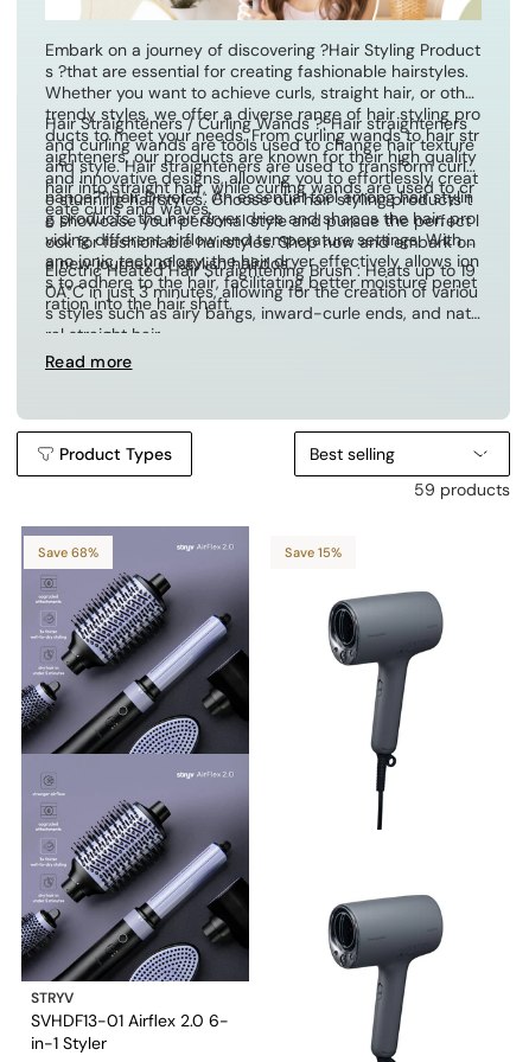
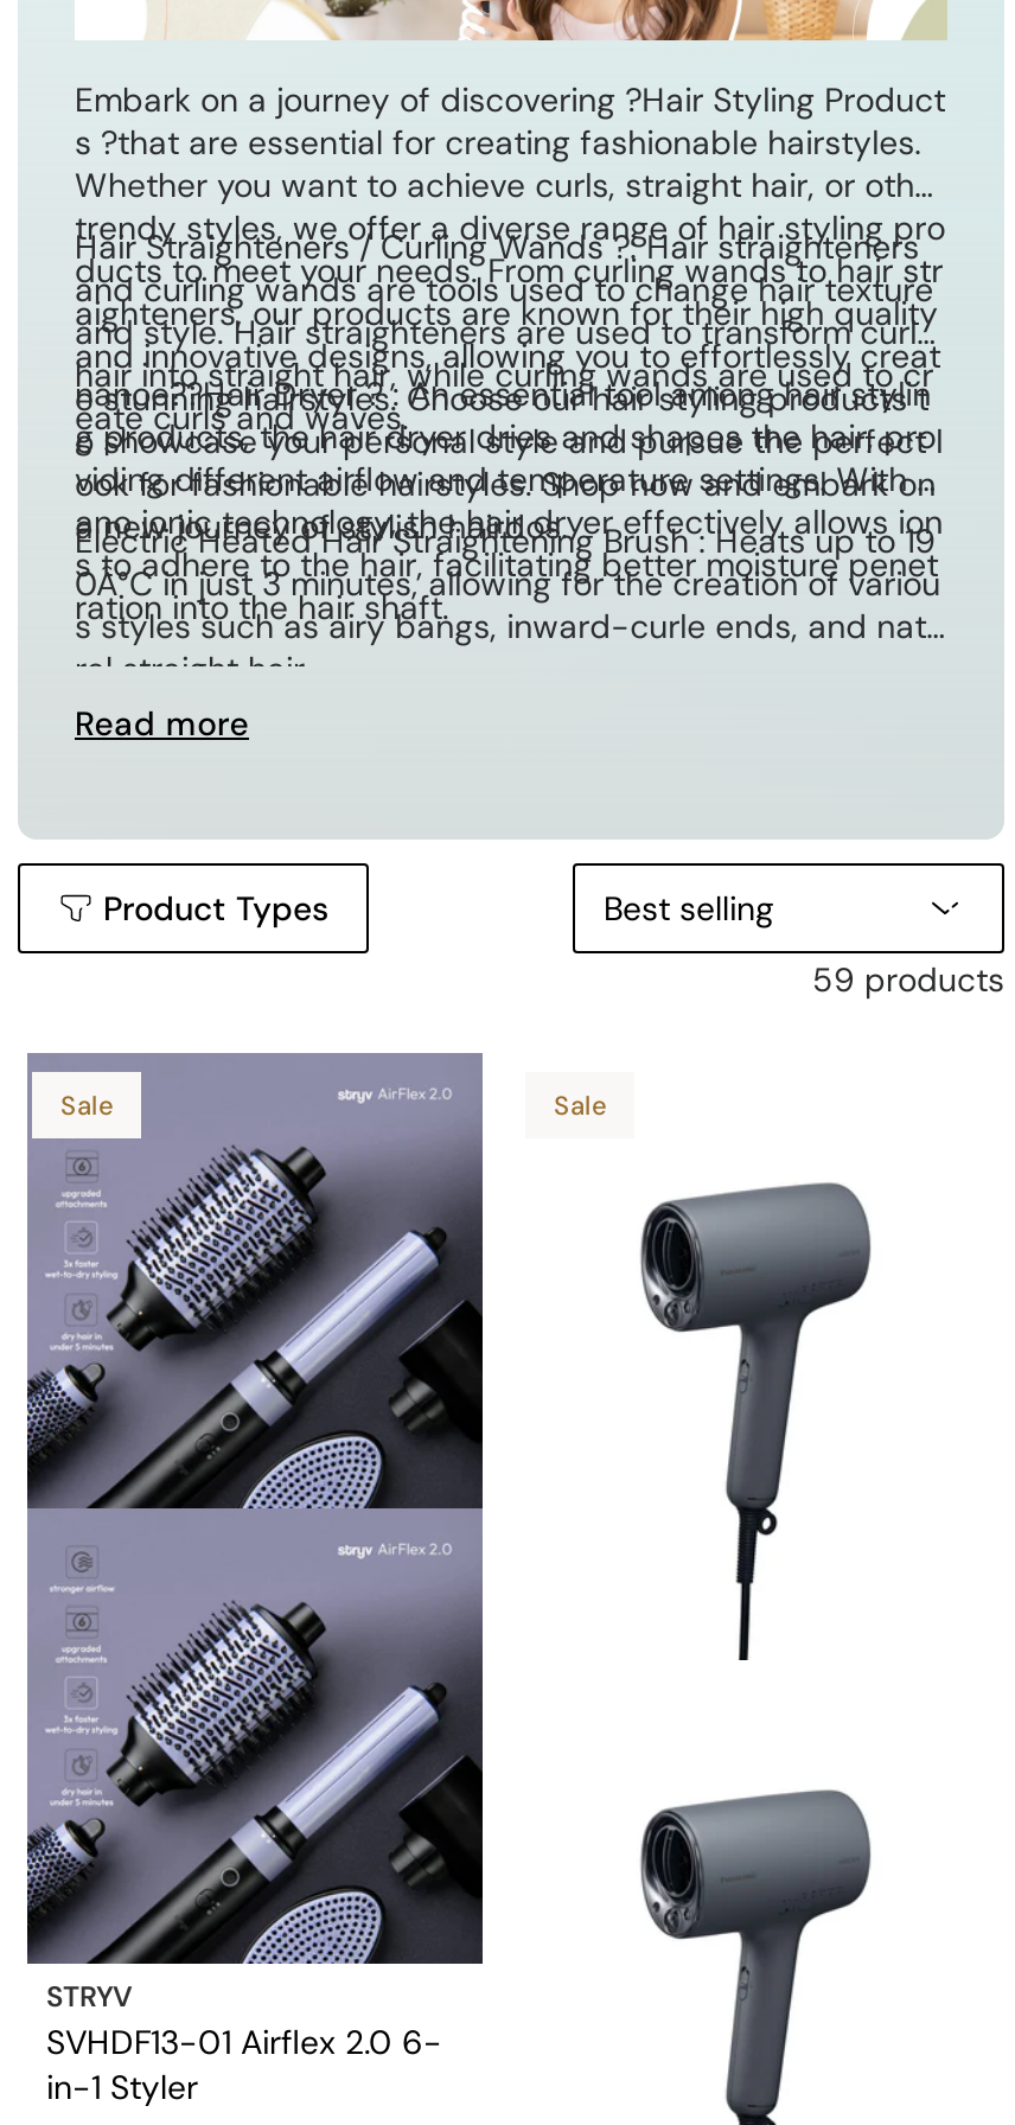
[38,544,98,561] Save 68% -> [60,1089,113,1122] Sale
[285,544,342,561] Save 15% -> [554,1089,606,1122] Sale

